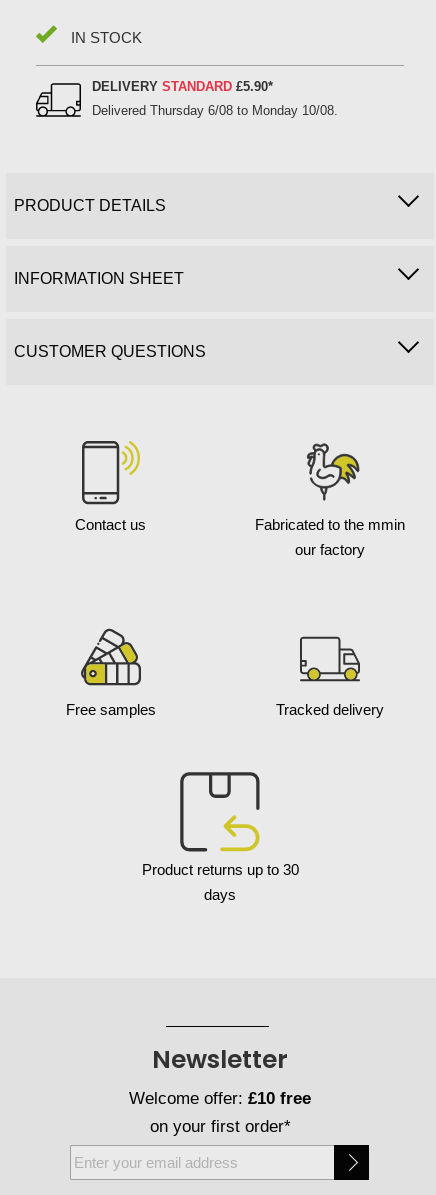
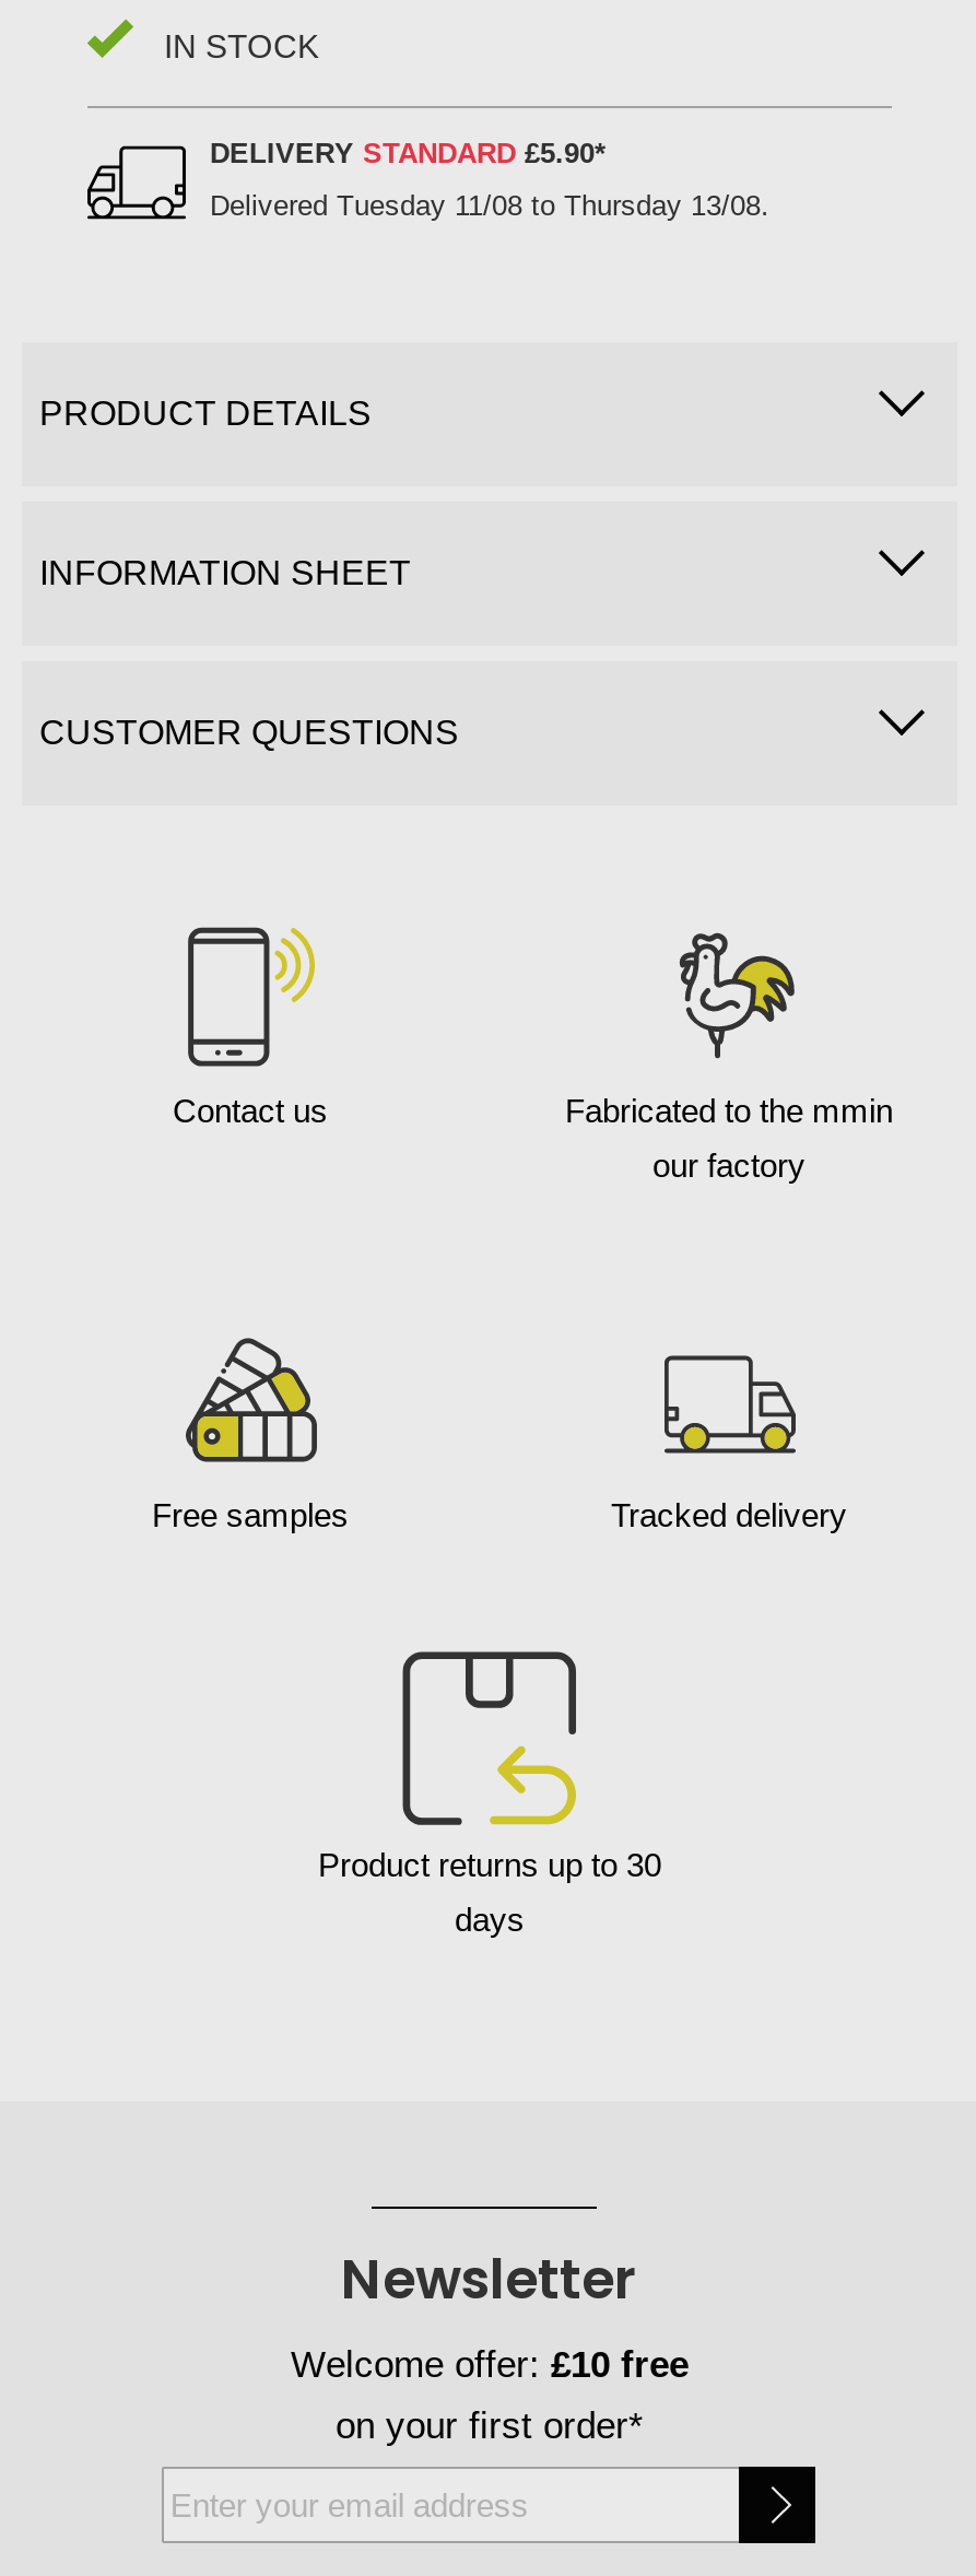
[92,103,338,118] Delivered Thursday 6/08 to Monday 10/08. -> [210,189,769,222] Delivered Tuesday 11/08 to Thursday 13/08.

